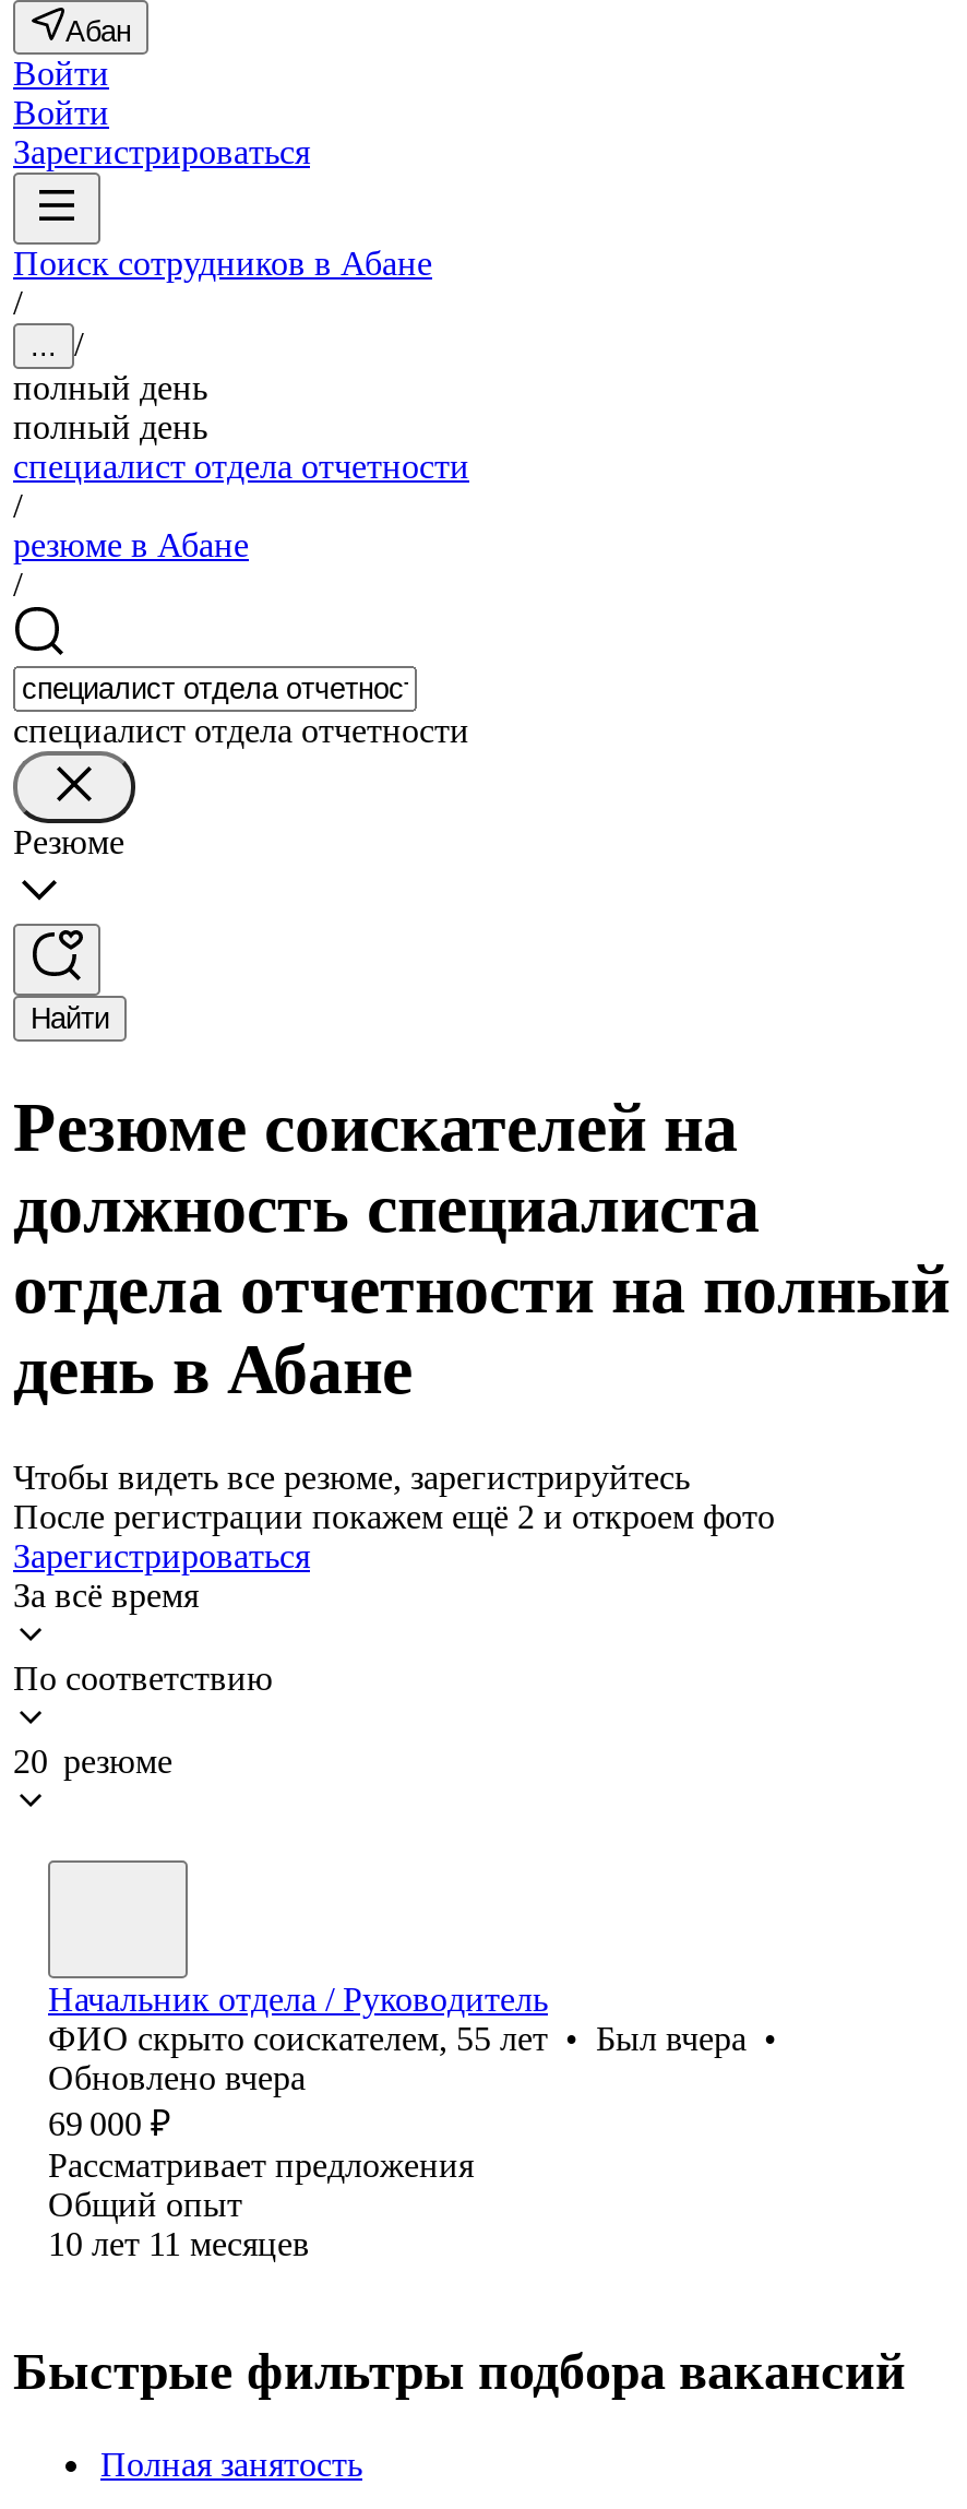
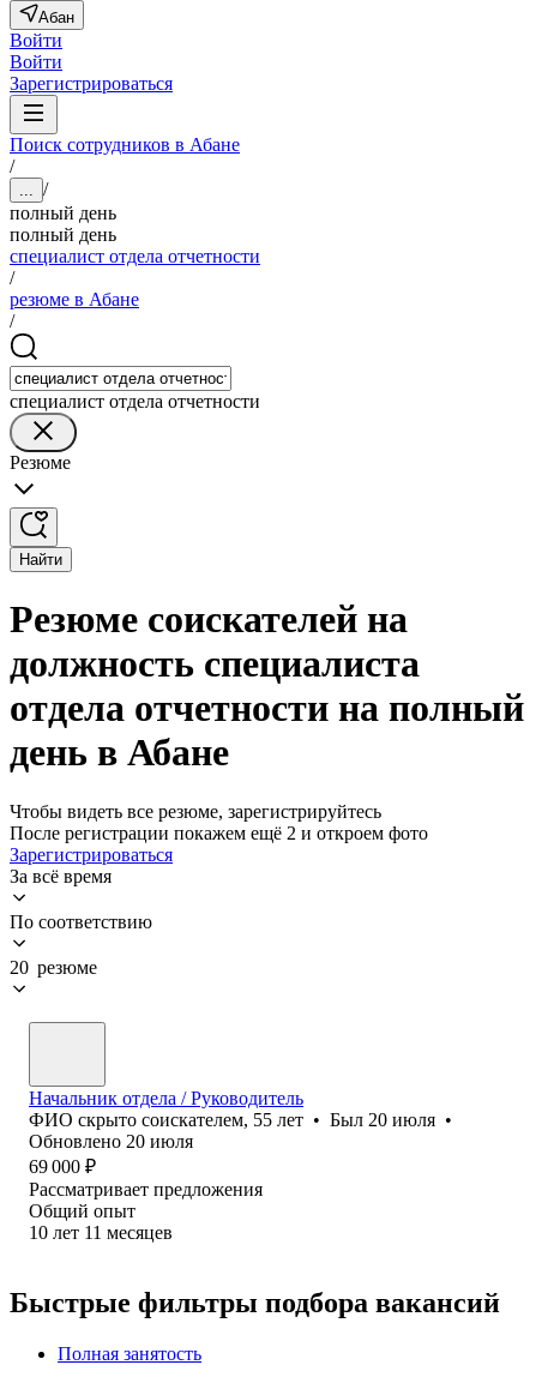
[48,2020,777,2096] ФИО скрыто соискателем, 55 лет • Был вчера • | Обновлено вчера -> [29,1109,452,1151] ФИО скрыто соискателем, 55 лет • Был 20 июля • | Обновлено 20 июля

